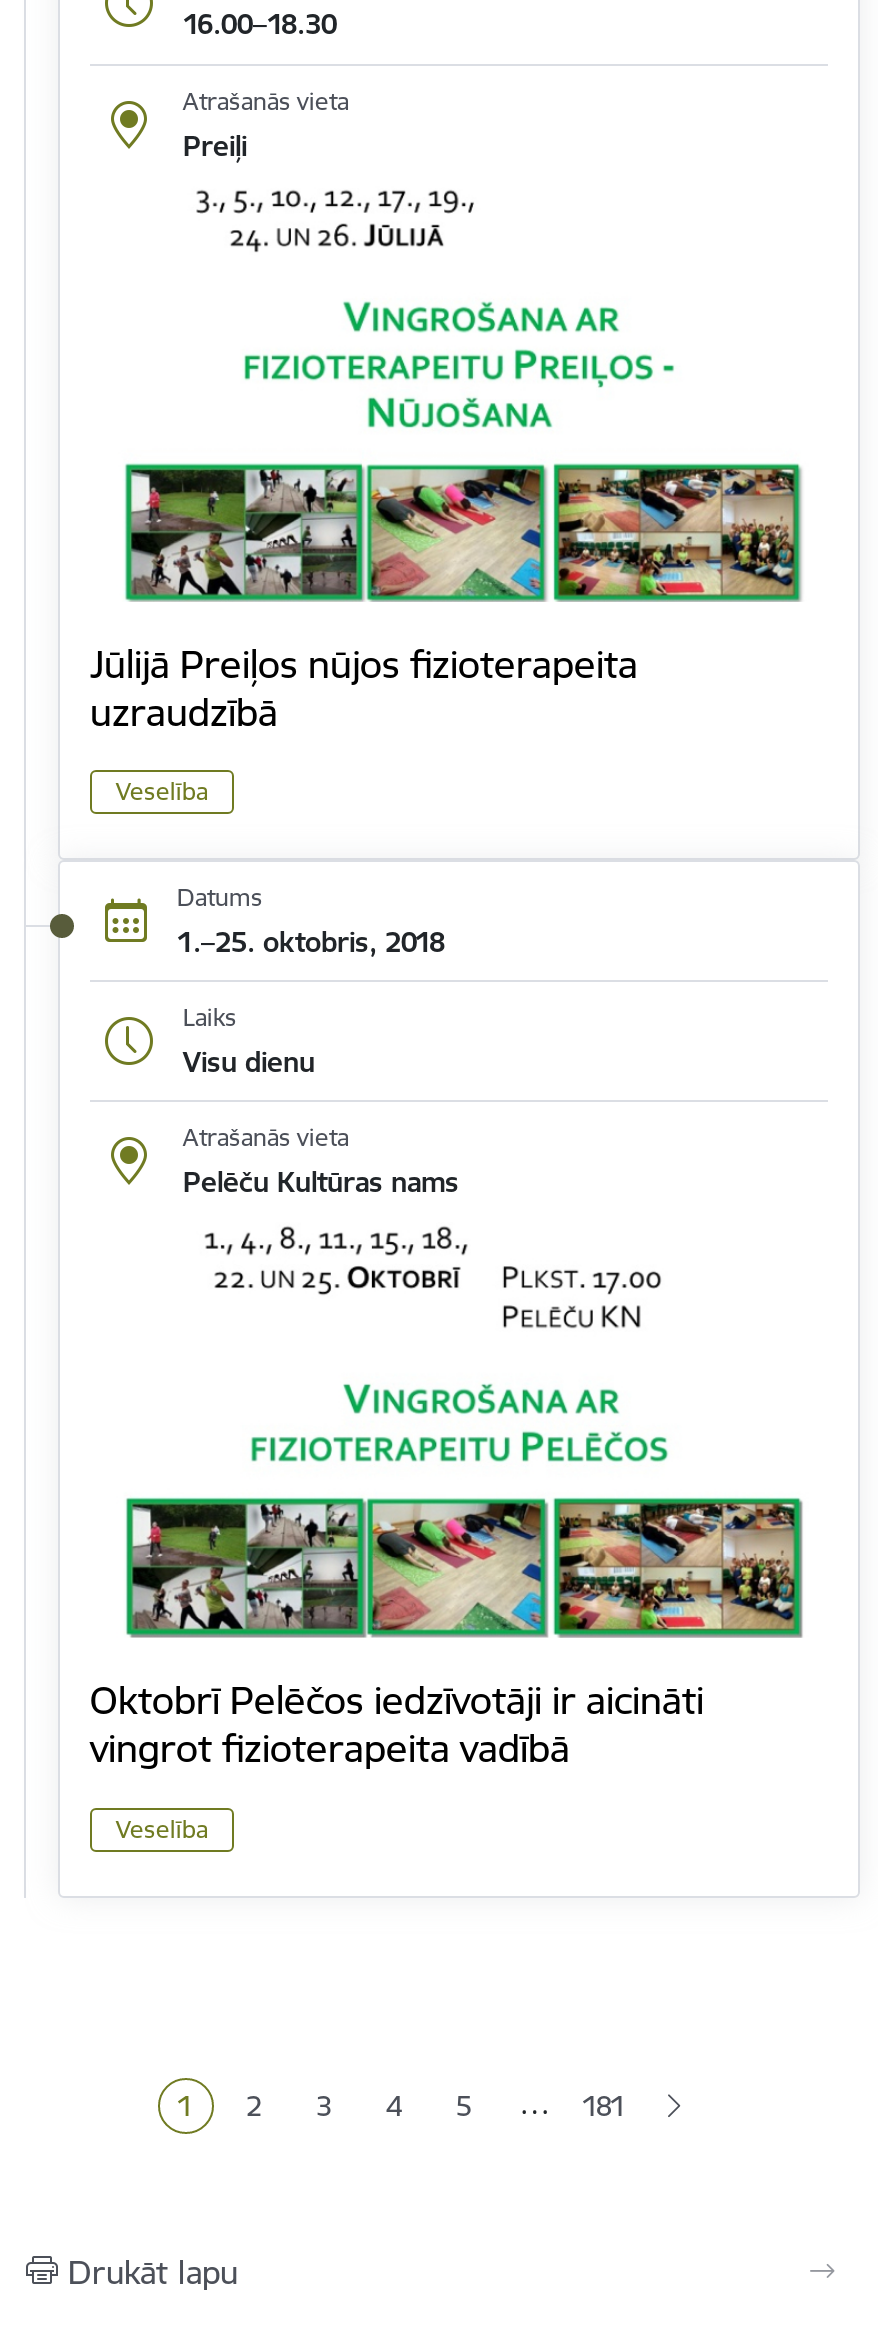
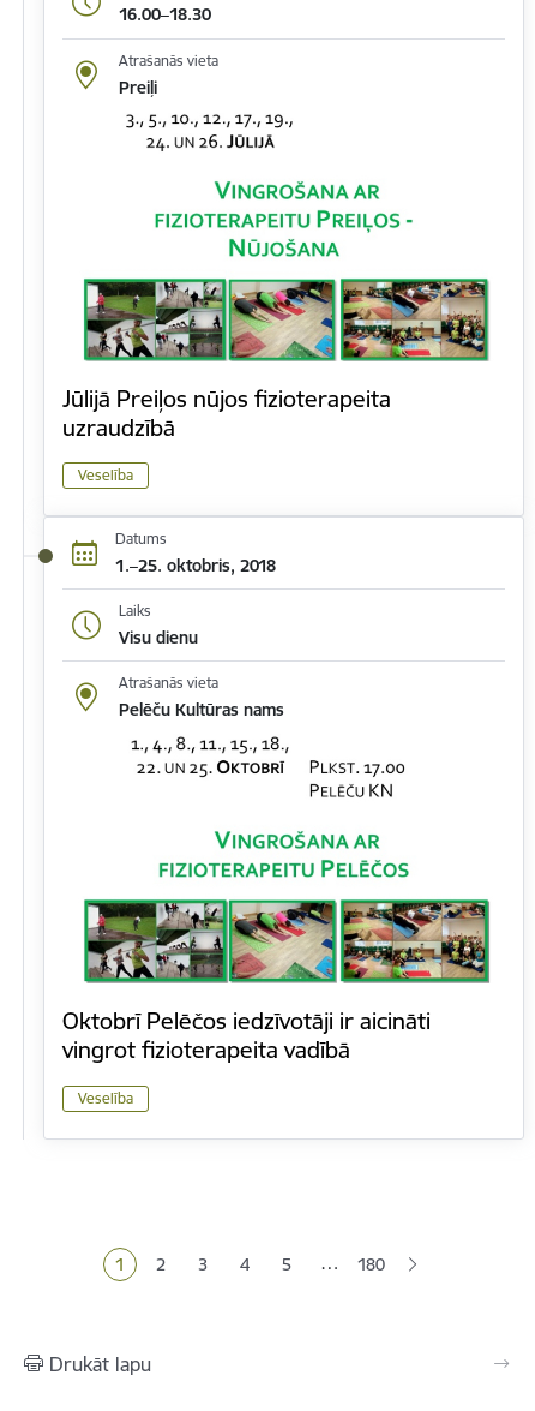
[582,2088,626,2124] 181 -> [357,1253,384,1275] 180

